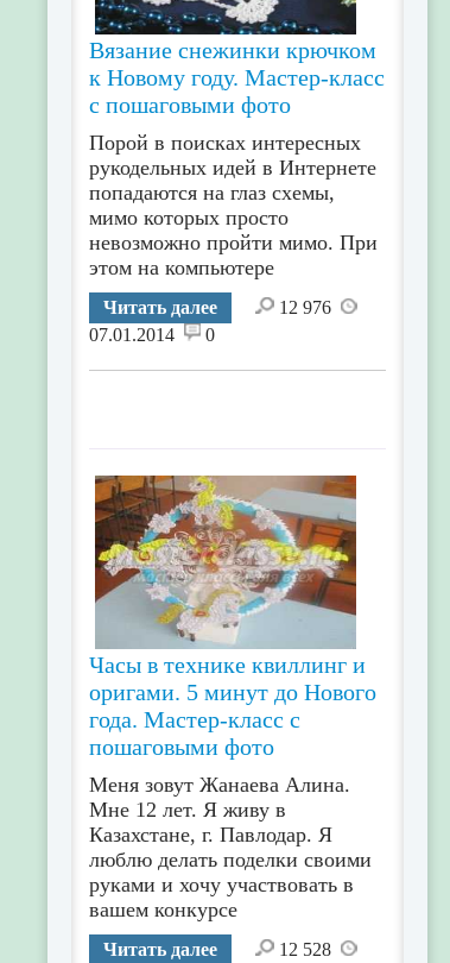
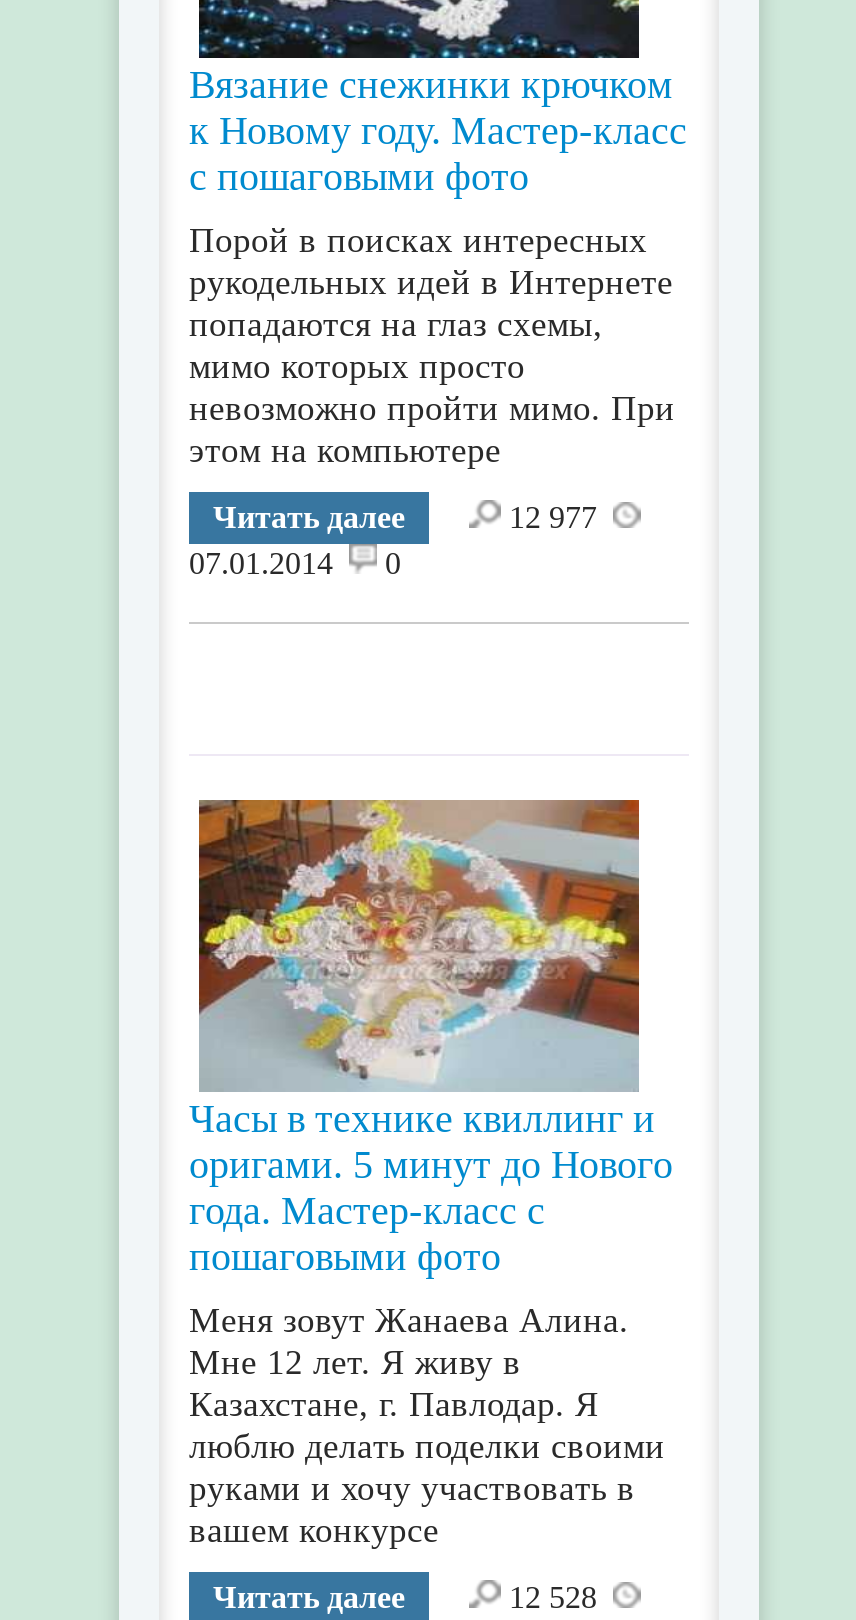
[274,297,341,317] 12 976 -> [501,500,613,534] 12 977

